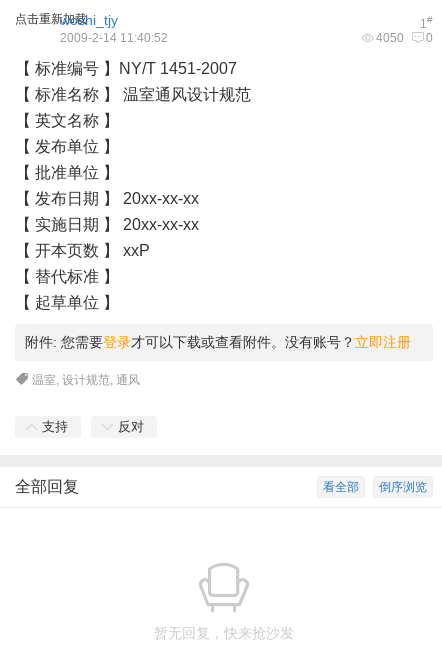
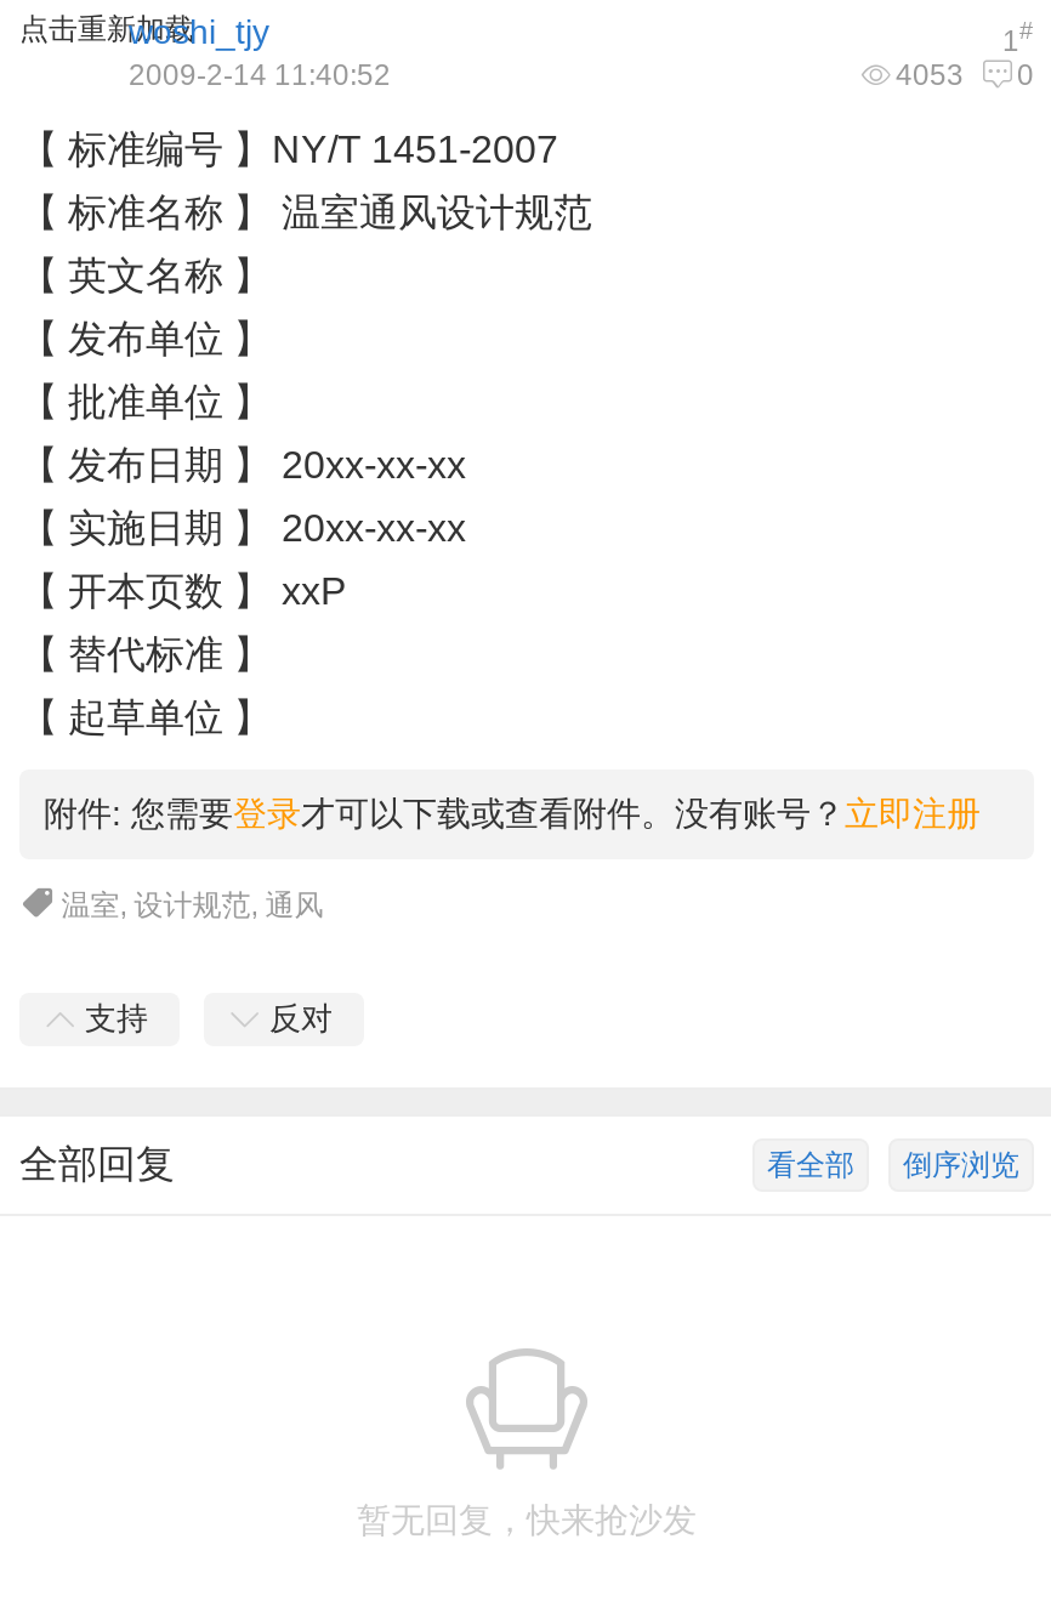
[376,31,433,45] 4050 0 -> [896,58,1034,92] 4053 0

